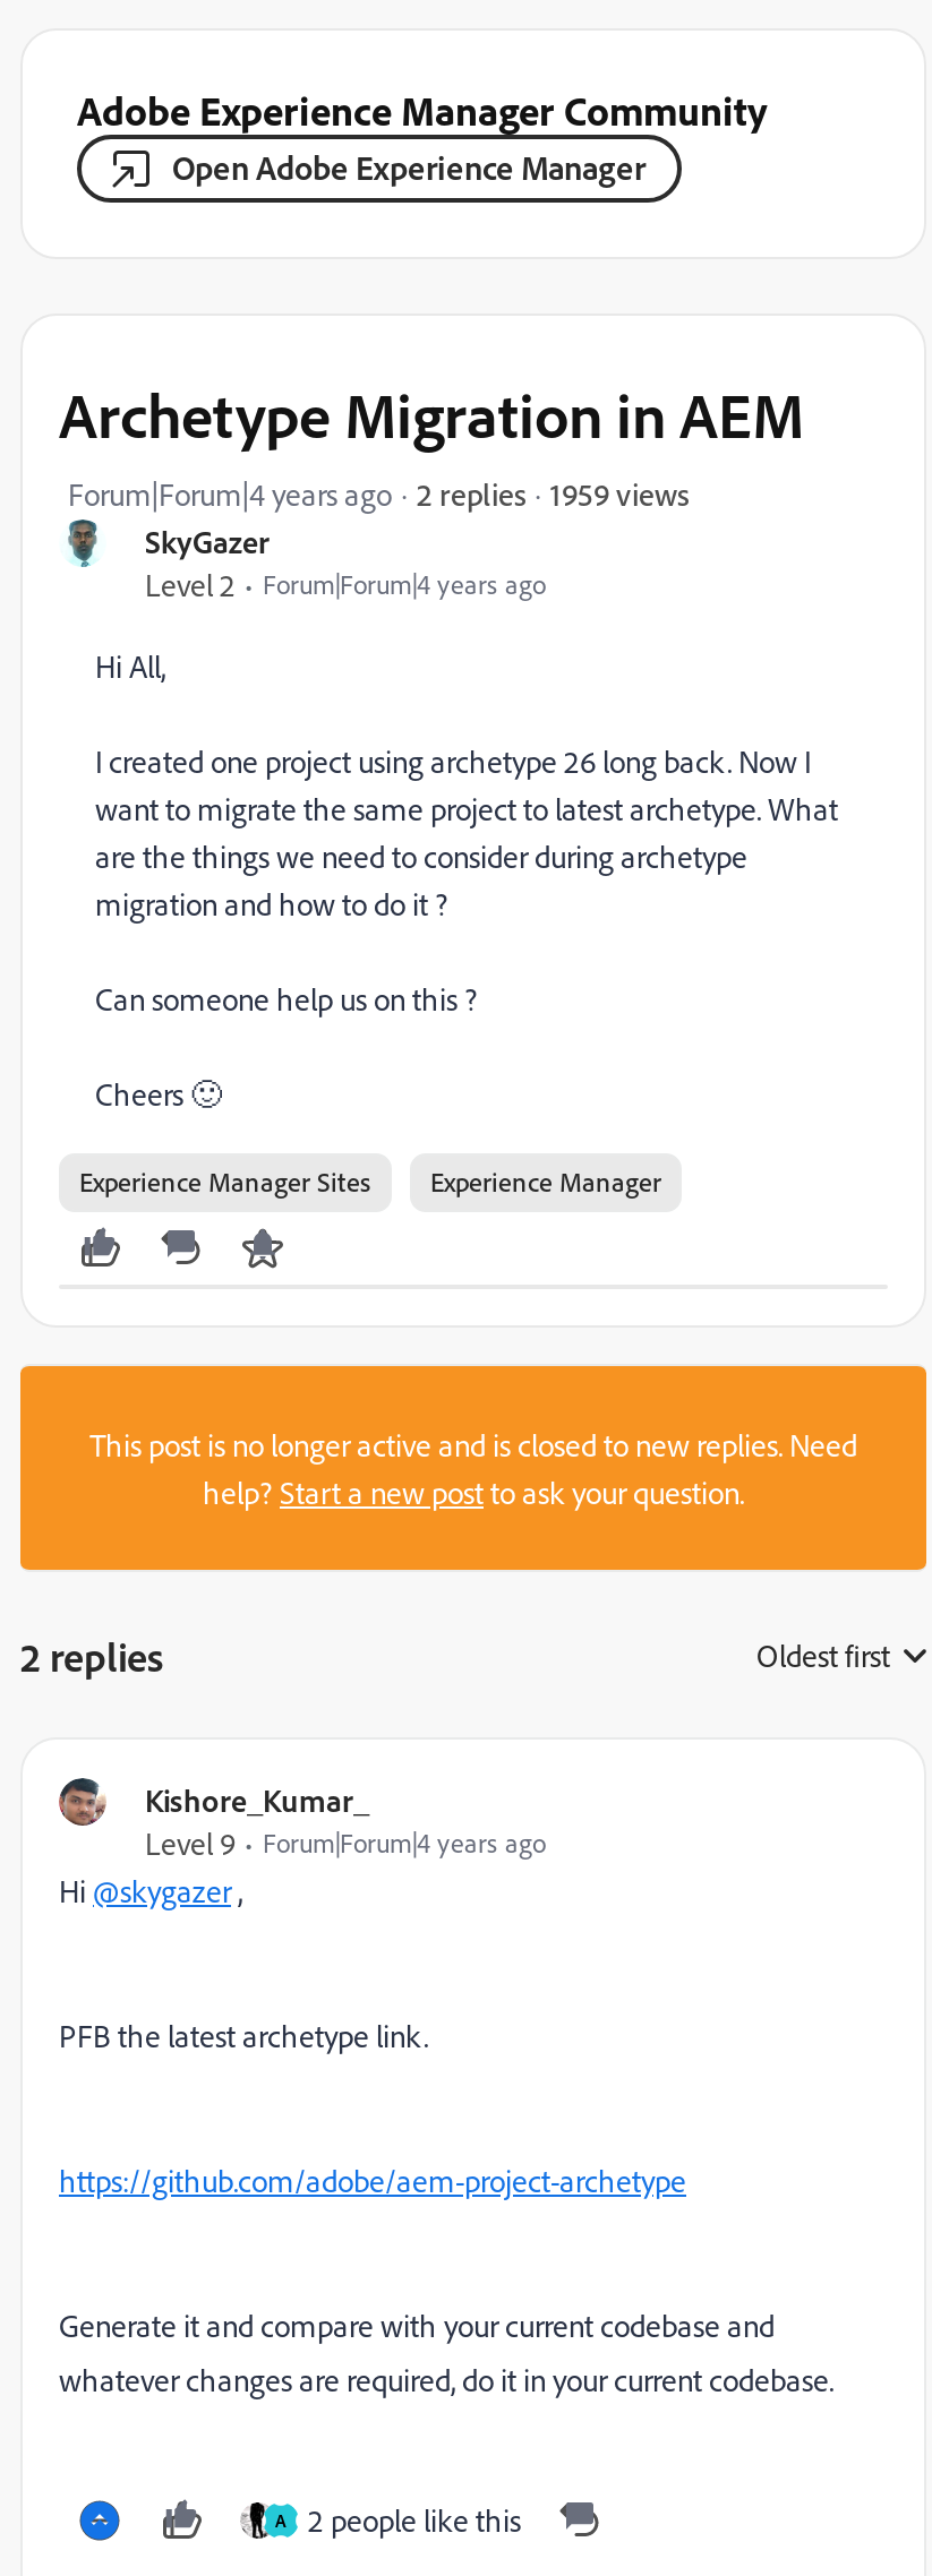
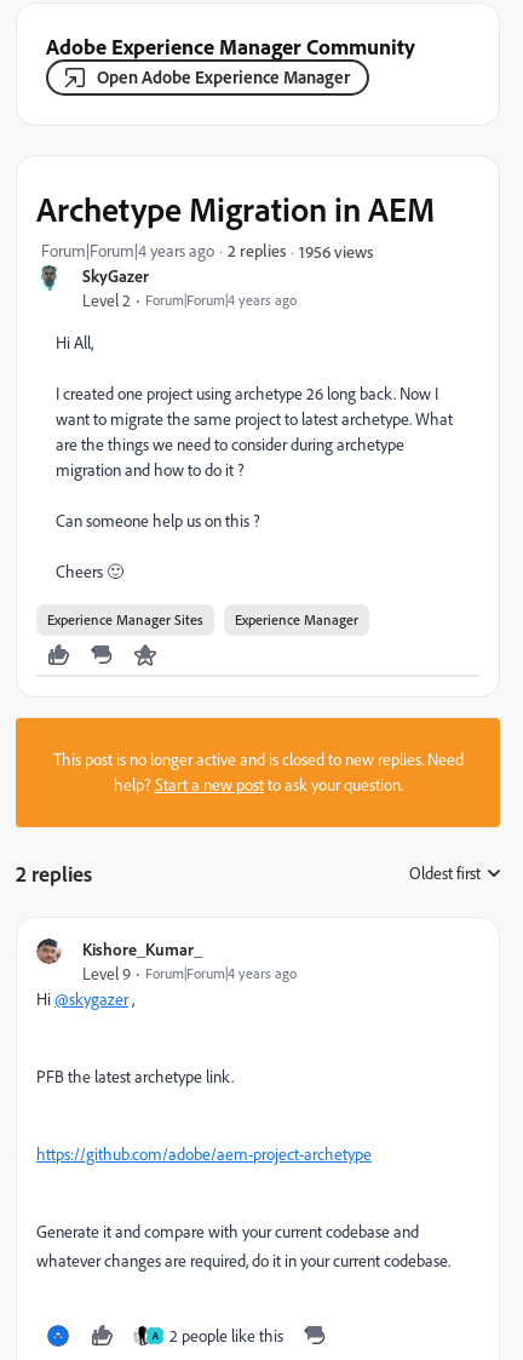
[550,473,689,512] 1959 views -> [299,240,373,261] 1956 views

